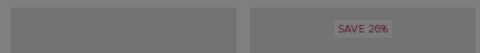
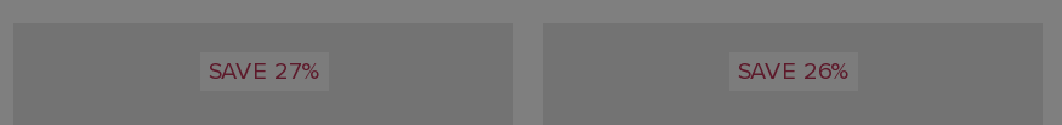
none -> [209,57,318,86] SAVE 27%

